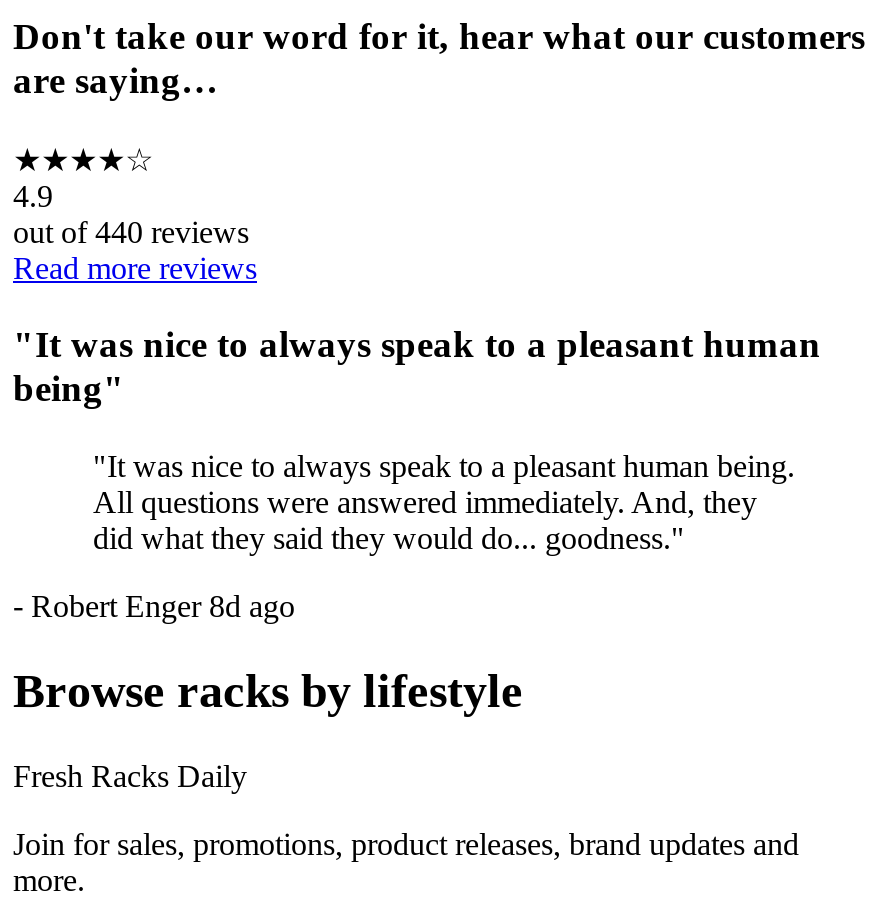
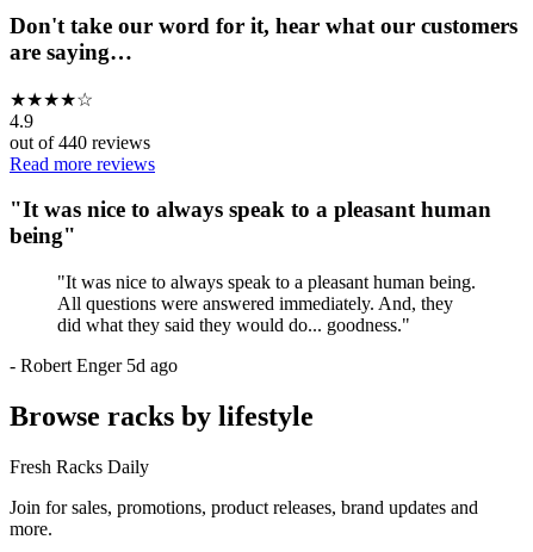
[13,589,295,623] - Robert Enger 8d ago -> [10,356,178,376] - Robert Enger 5d ago

